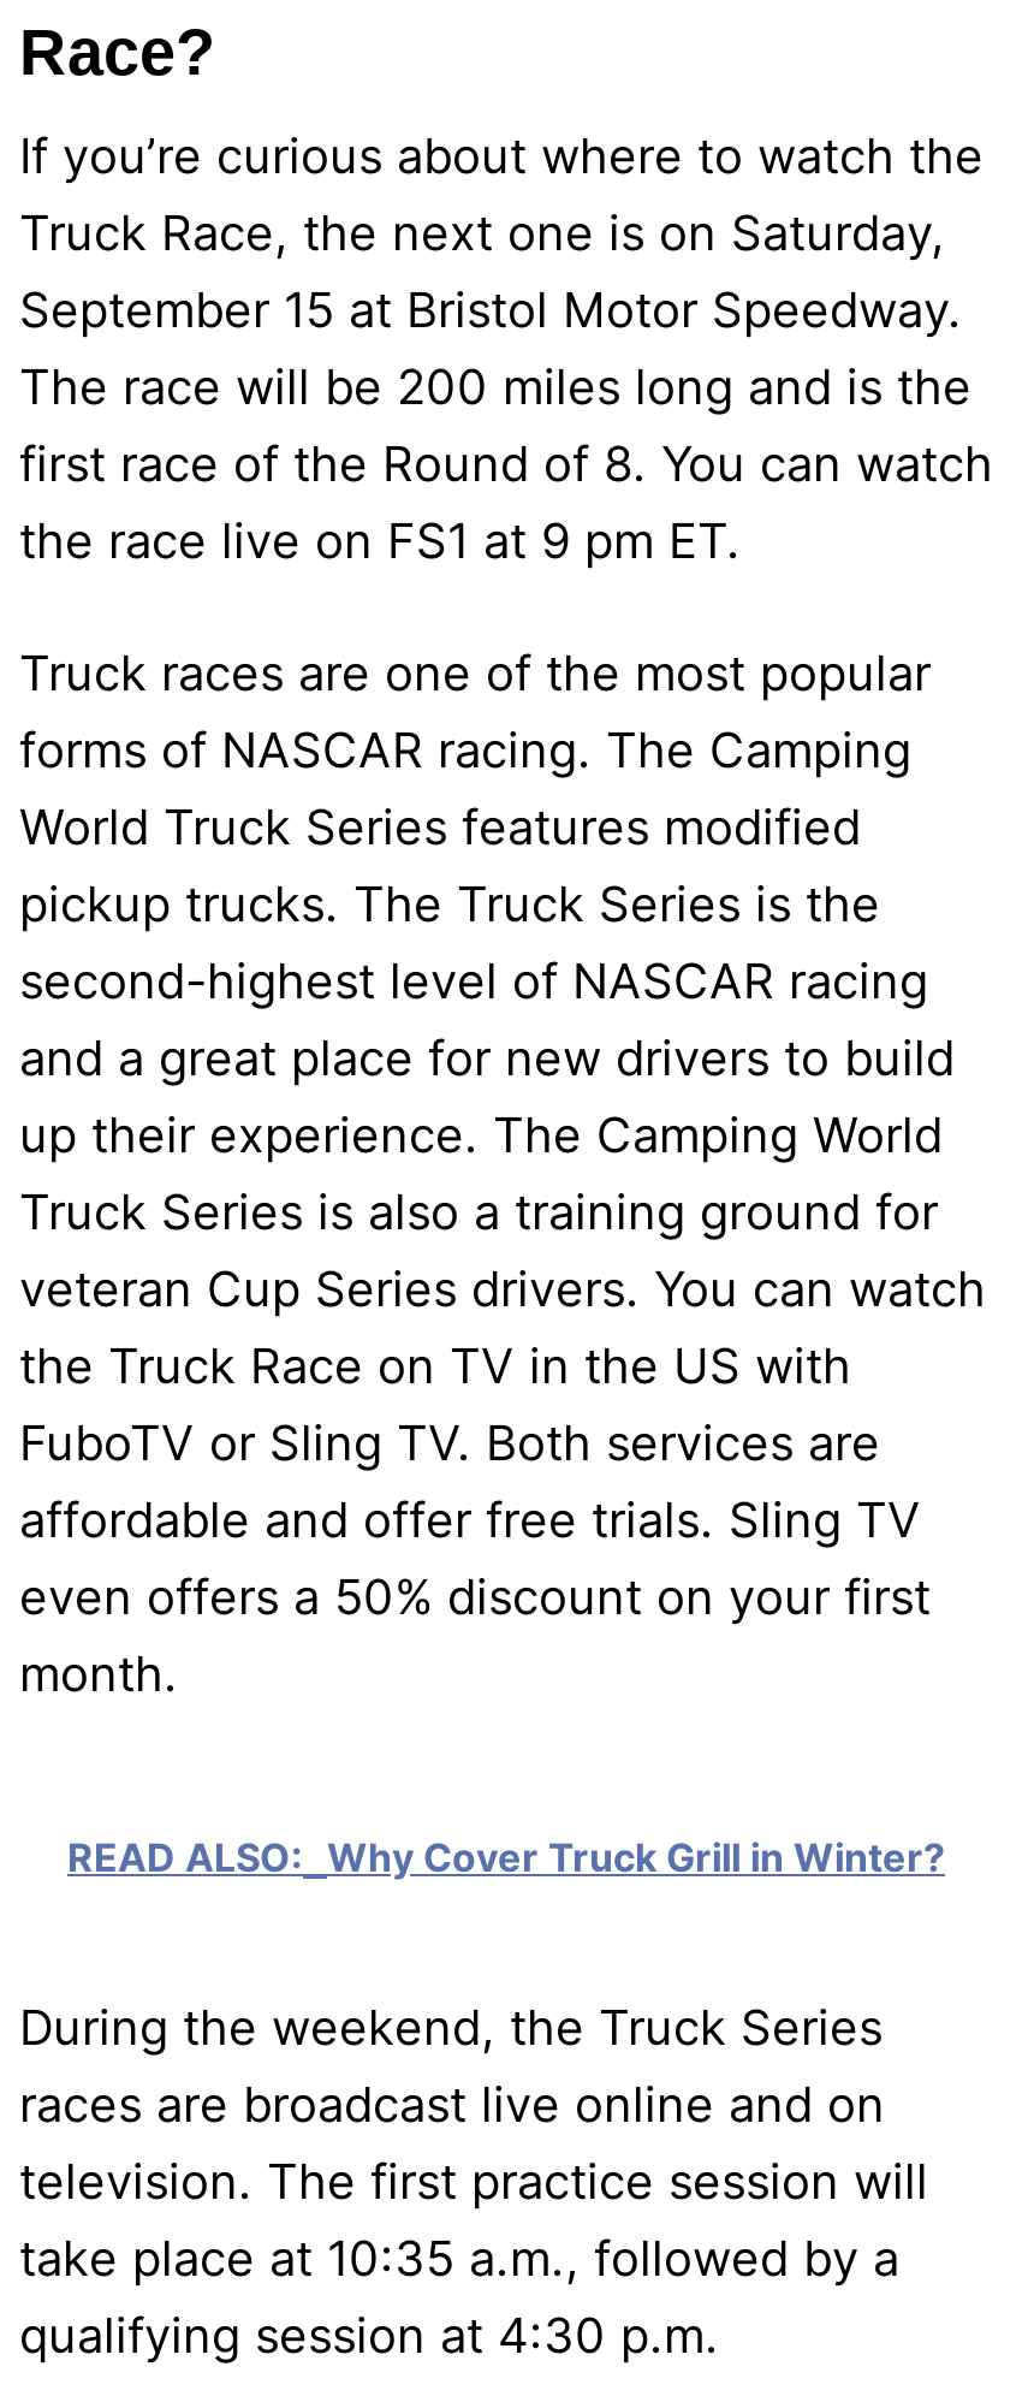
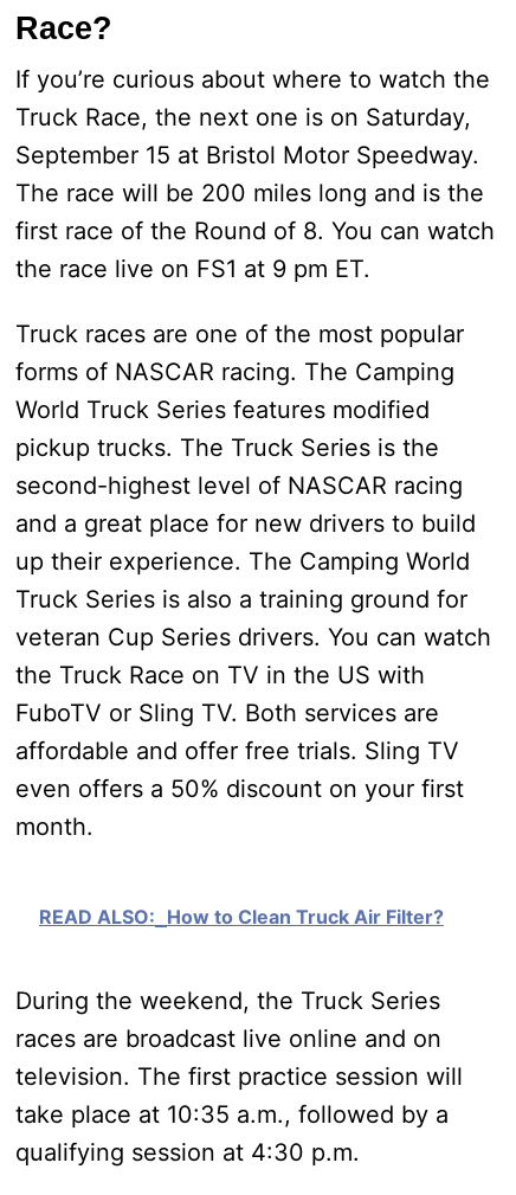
[67,1834,945,1882] READ ALSO: Why Cover Truck Grill in Winter? -> [39,905,444,929] READ ALSO: How to Clean Truck Air Filter?

